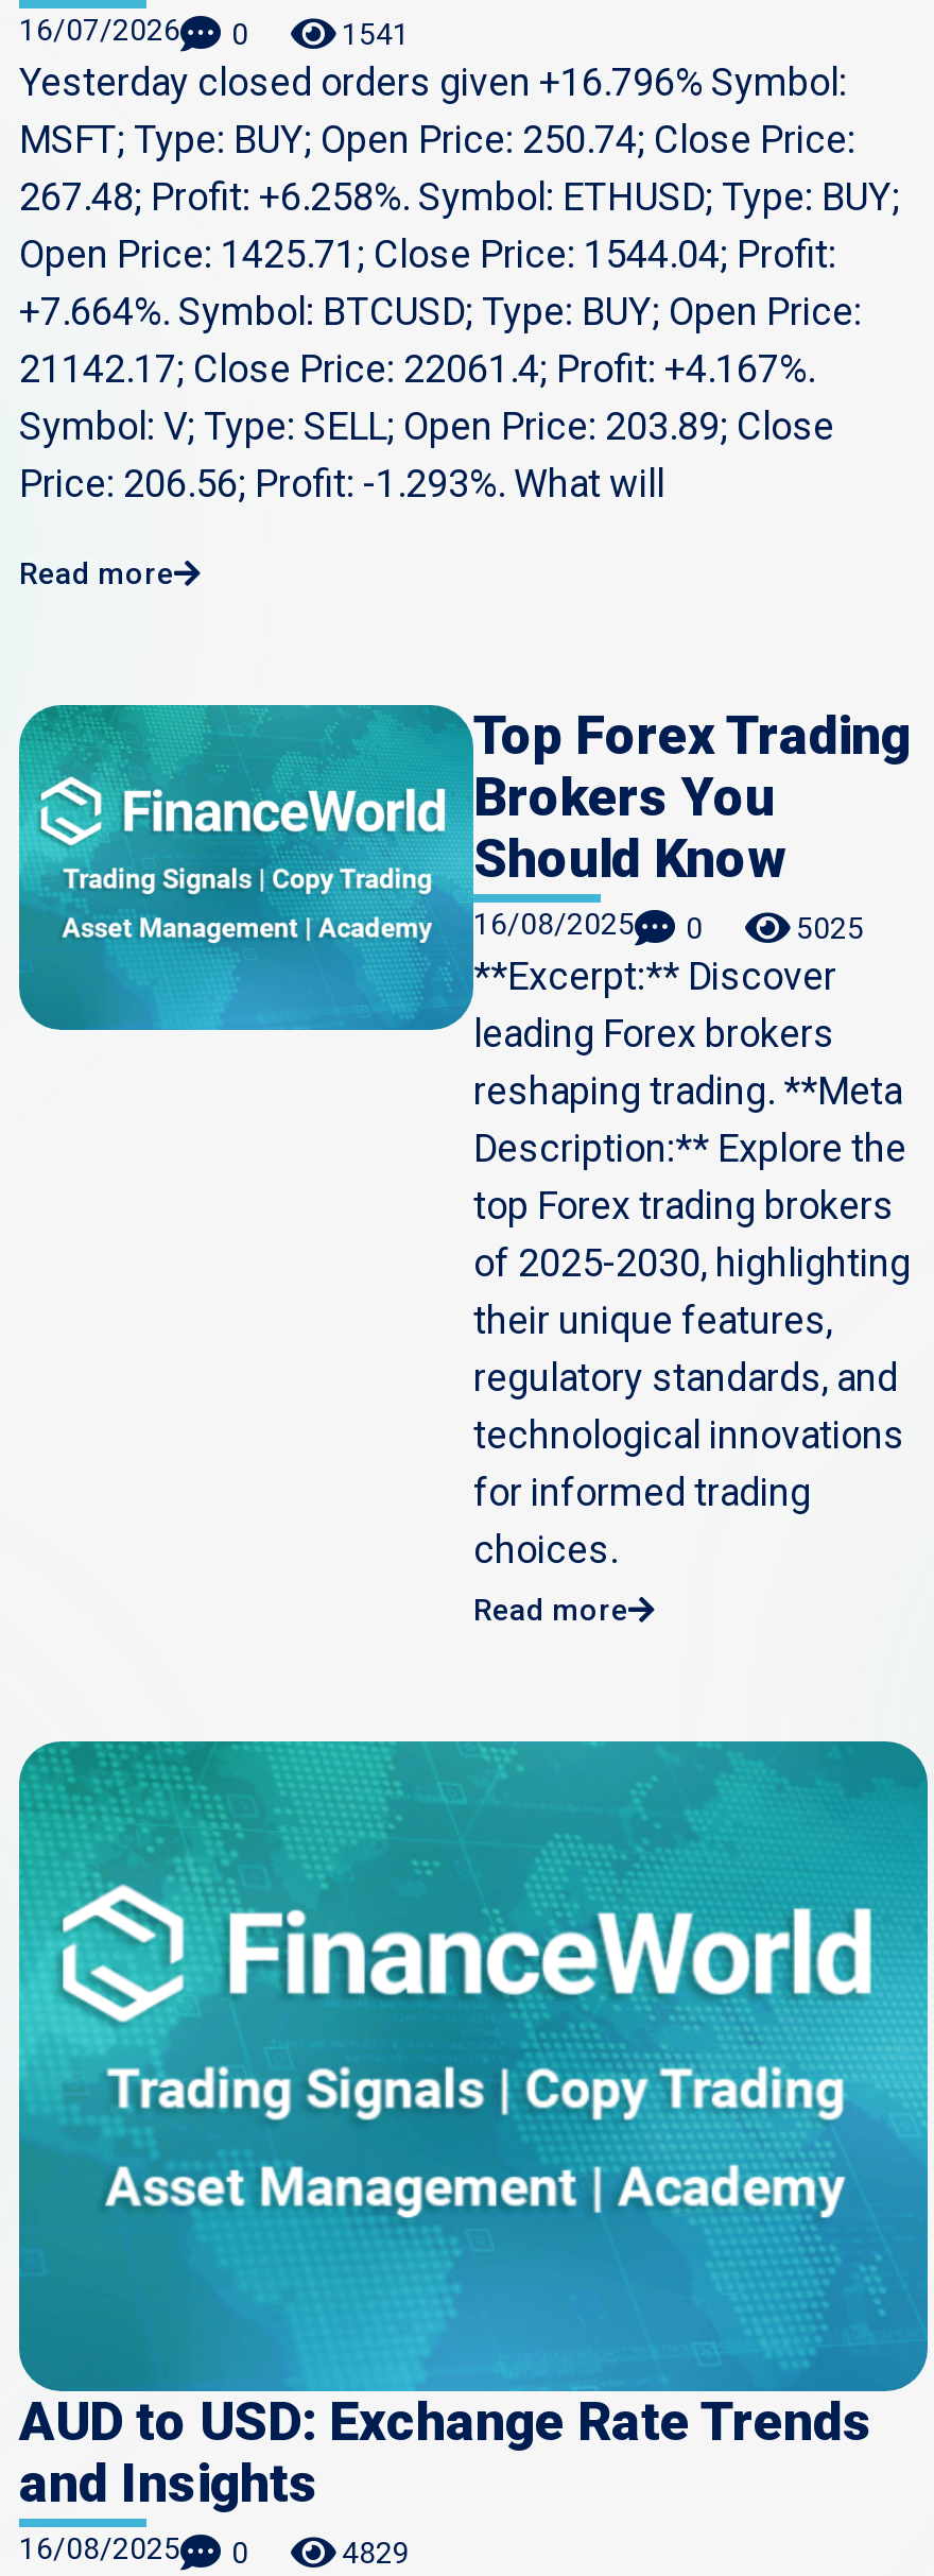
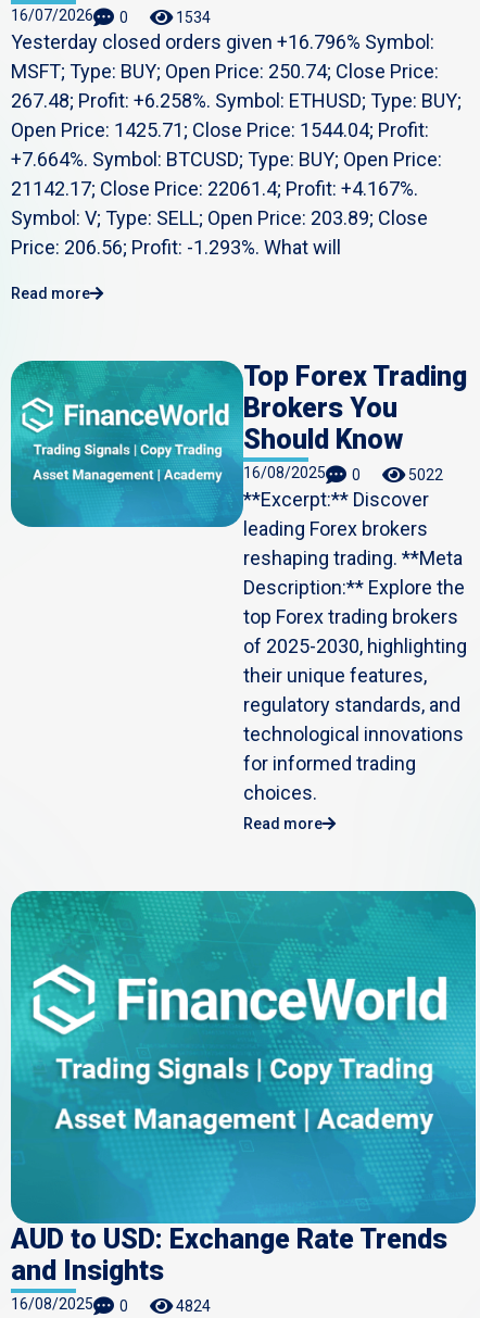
[342,16,410,50] 1541 -> [176,8,211,26] 1534
[796,911,864,945] 5025 -> [408,466,443,484] 5022
[342,2535,410,2569] 4829 -> [176,1297,211,1314] 4824

